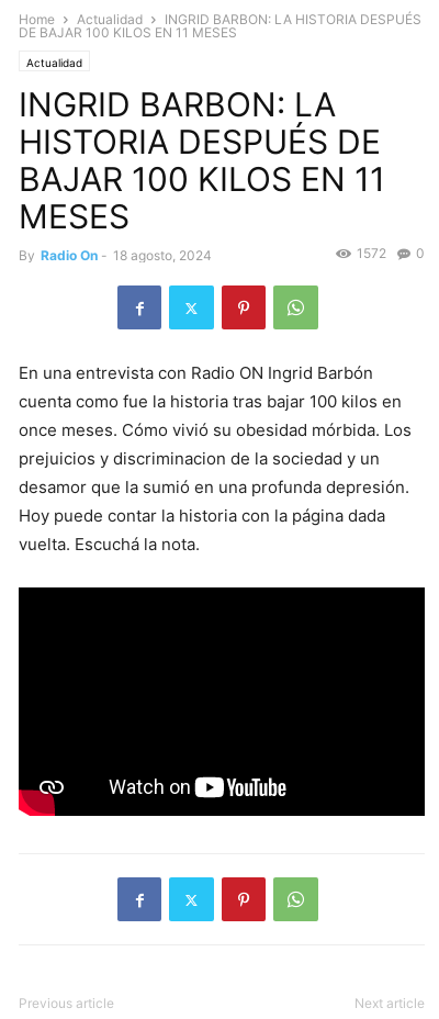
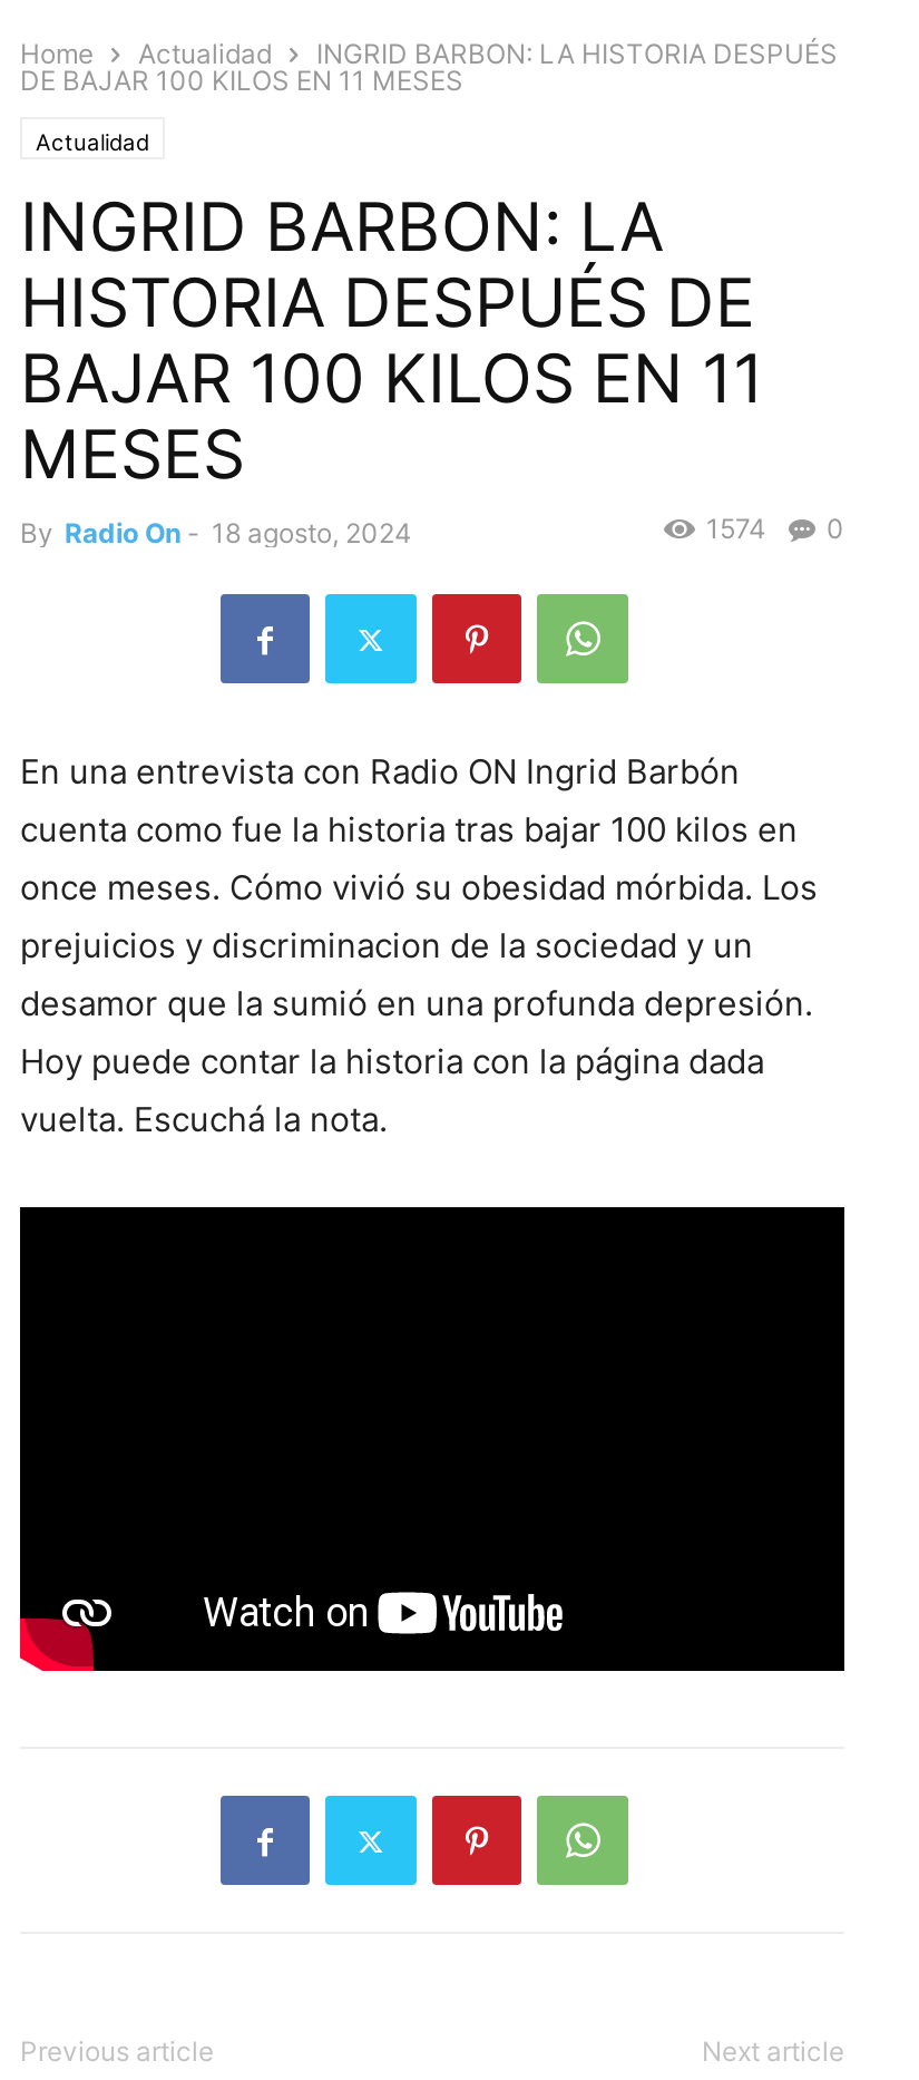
[357,245,425,261] 1572 0 -> [706,512,844,545] 1574 0

